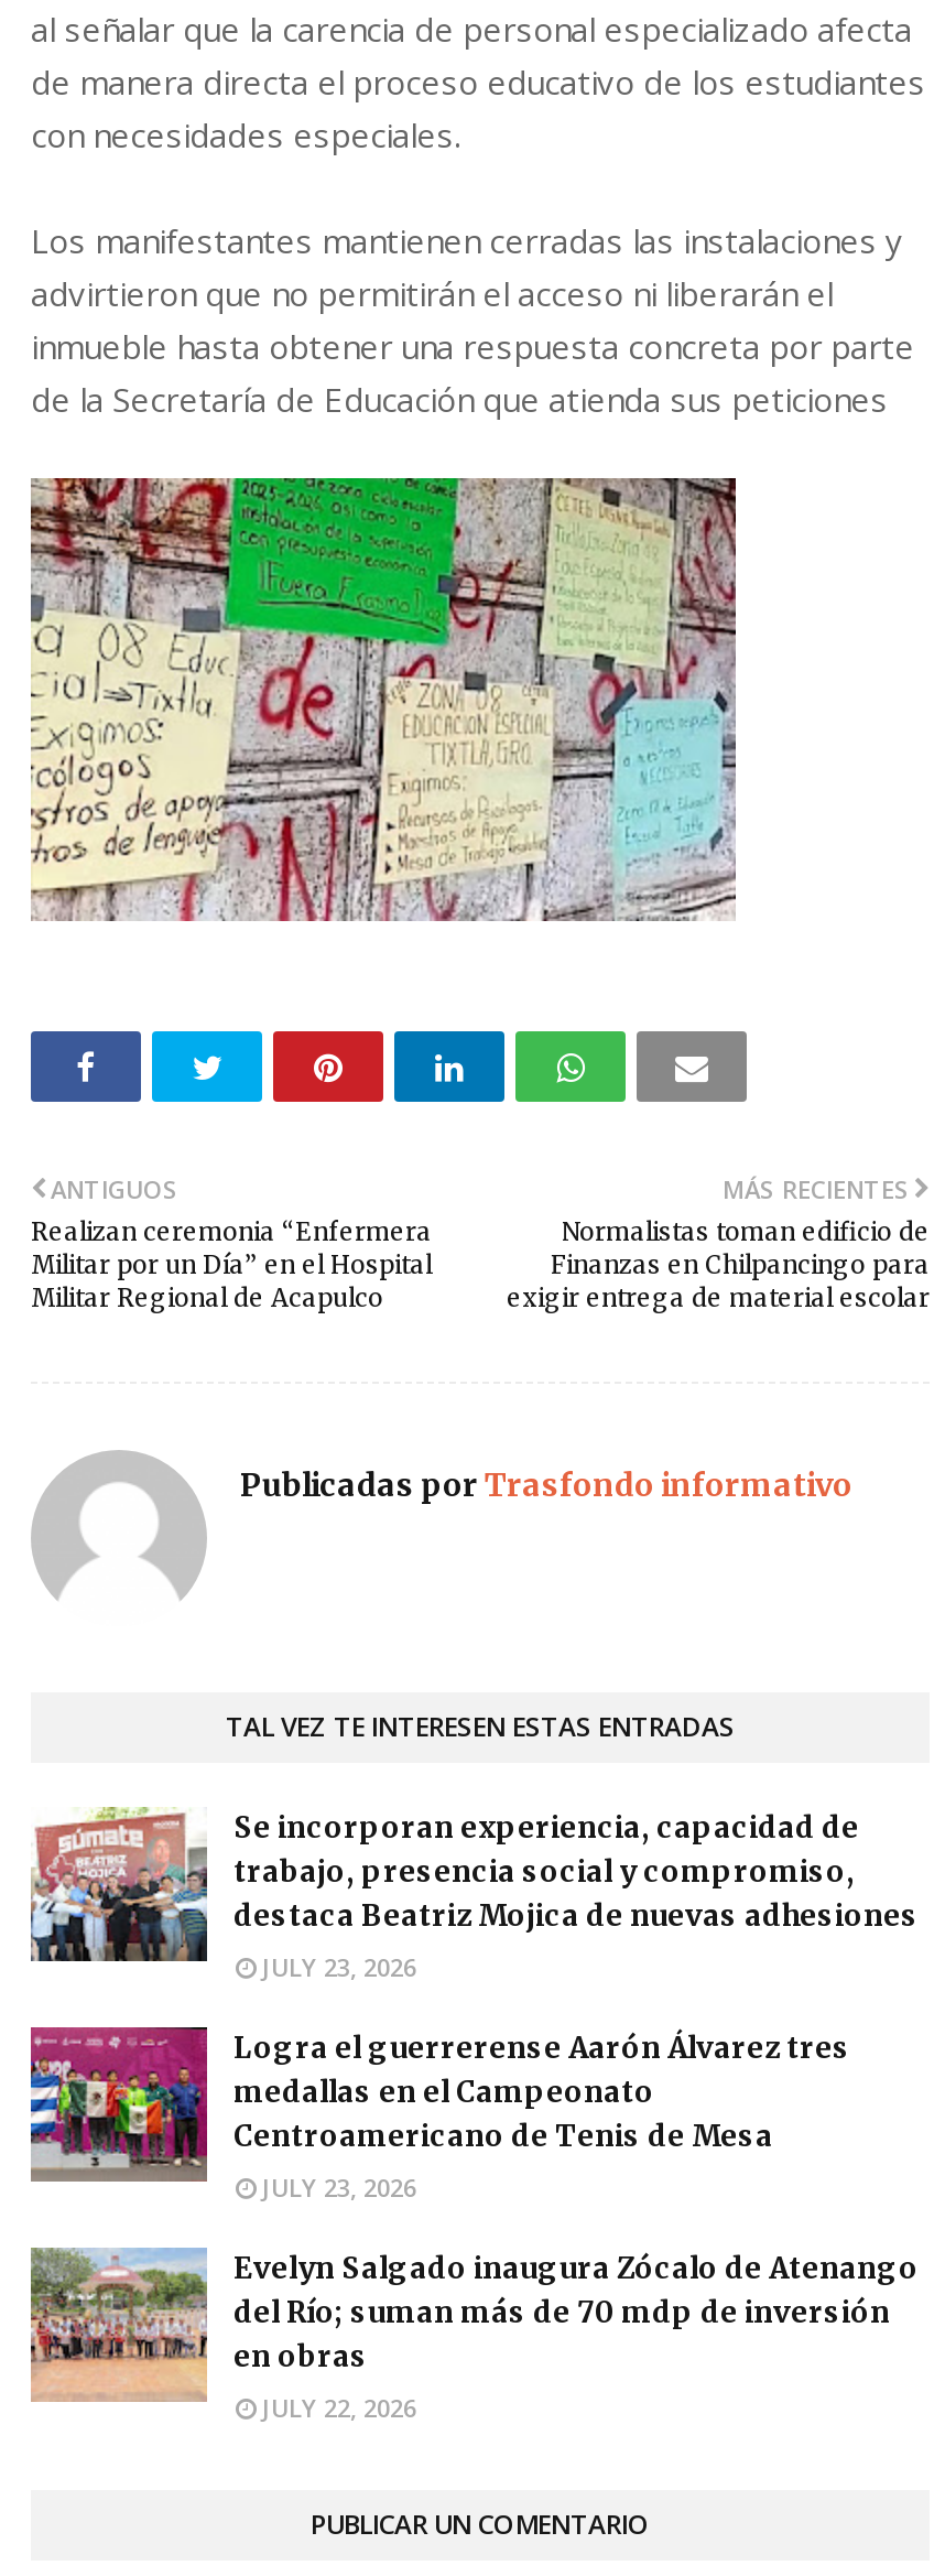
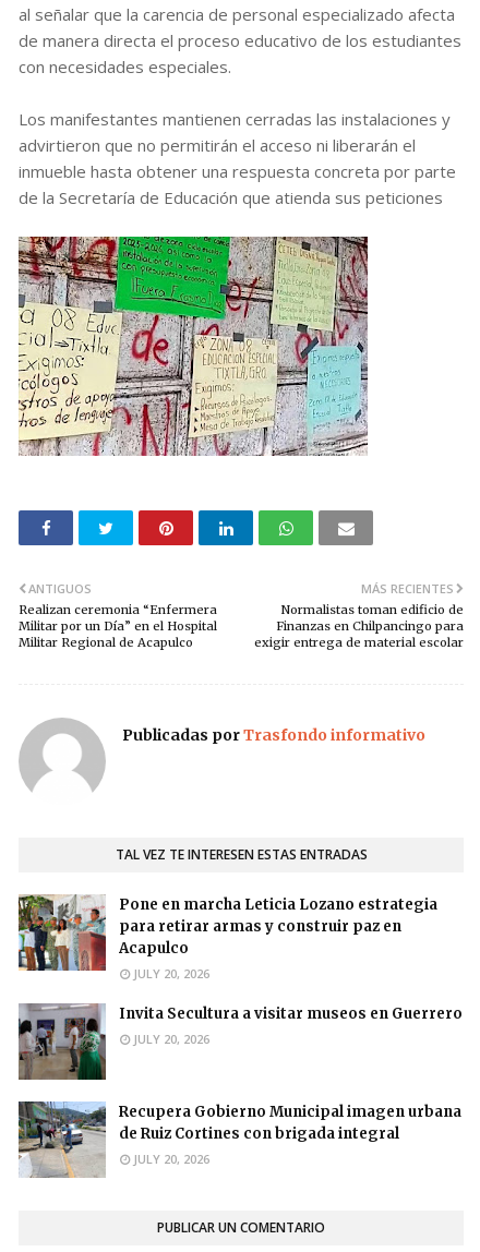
[31,1807,919,1982] [image] | Se incorporan experiencia, capacidad de | trabajo, presencia social y compromiso, | destaca Beatriz Mojica de nuevas adhesiones | JULY 23, 2026 -> [17,893,437,981] [image] | Pone en marcha Leticia Lozano estrategia | para retirar armas y construir paz en | Acapulco | JULY 20, 2026
[29,2025,850,2202] [image] | Logra el guerrerense Aarón Álvarez tres | medallas en el Campeonato | Centroamericano de Tenis de Mesa | JULY 23, 2026 -> [17,1003,463,1081] [image] | Invita Secultura a visitar museos en Guerrero | JULY 20, 2026
[31,2245,919,2423] [image] | Evelyn Salgado inaugura Zócalo de Atenango | del Río; suman más de 70 mdp de inversión | en obras | JULY 22, 2026 -> [19,1100,461,1179] [image] | Recupera Gobierno Municipal imagen urbana | de Ruiz Cortines con brigada integral | JULY 20, 2026

